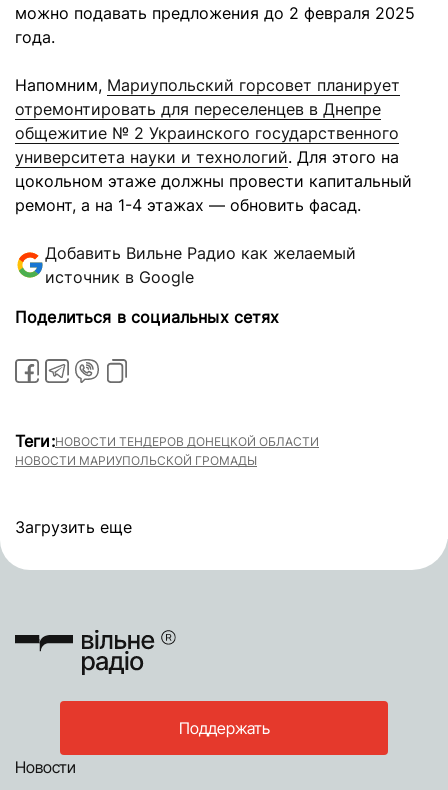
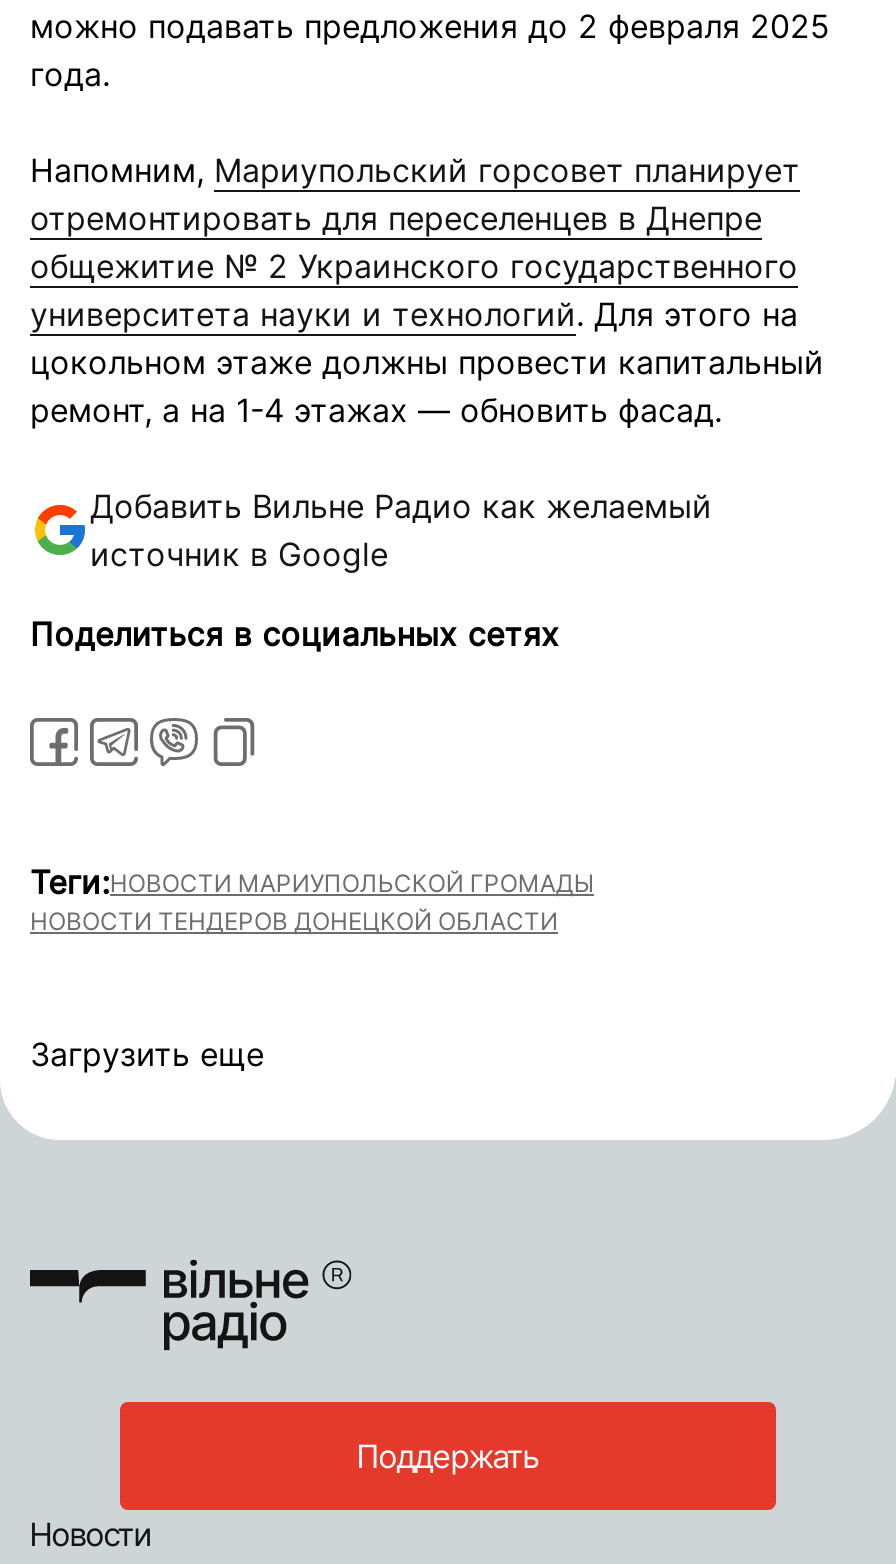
[15,431,319,468] Теги:НОВОСТИ ТЕНДЕРОВ ДОНЕЦКОЙ ОБЛАСТИ | НОВОСТИ МАРИУПОЛЬСКОЙ ГРОМАДЫ -> [30,862,594,936] Теги:НОВОСТИ МАРИУПОЛЬСКОЙ ГРОМАДЫ | НОВОСТИ ТЕНДЕРОВ ДОНЕЦКОЙ ОБЛАСТИ

